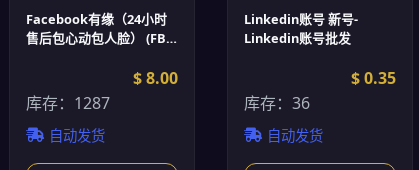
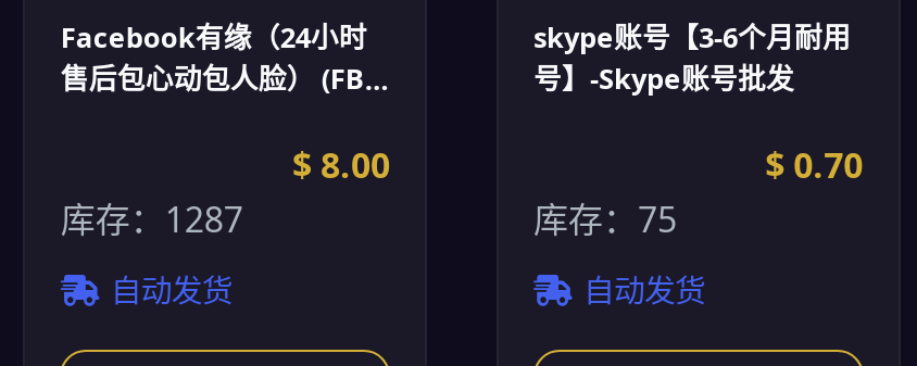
[244,10,358,47] Linkedin账号 新号- | Linkedin账号批发 -> [533,18,851,98] skype账号【3-6个月耐用 | 号】-Skype账号批发
[244,67,396,114] $ 0.35 | 库存：36 -> [533,142,863,244] $ 0.70 | 库存：75

